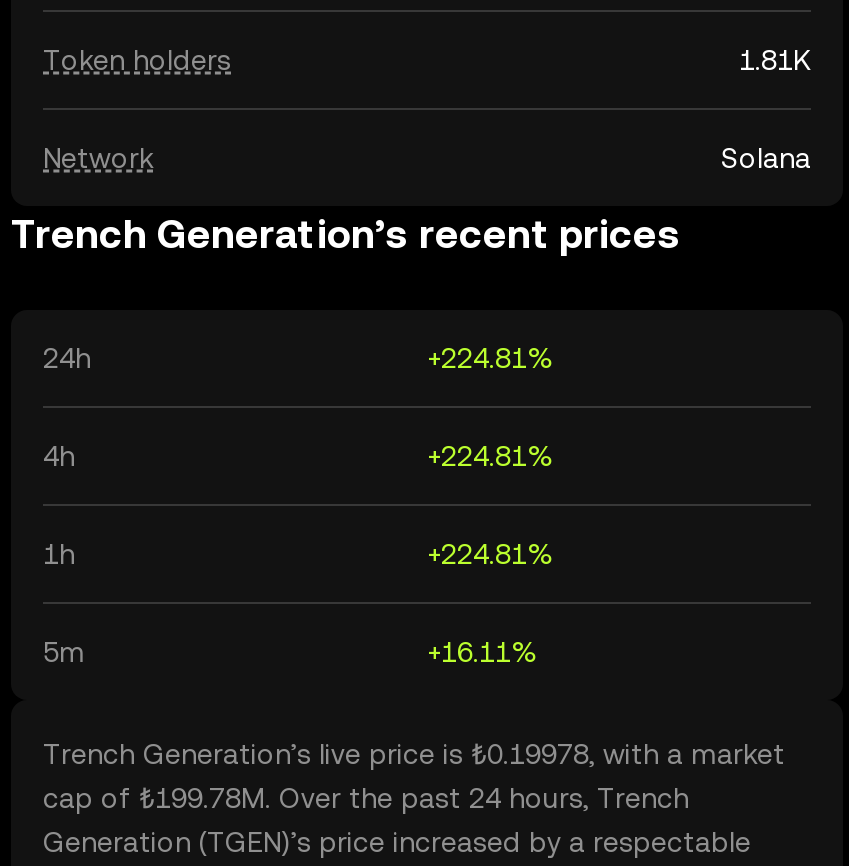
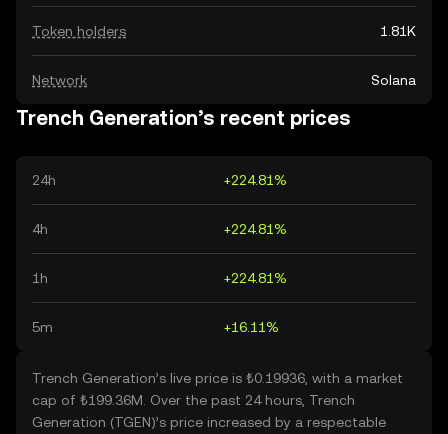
[43,738,785,770] Trench Generation’s live price is ₺0.19978, with a market -> [32,370,403,386] Trench Generation’s live price is ₺0.19936, with a market
[43,782,689,814] cap of ₺199.78M. Over the past 24 hours, Trench -> [32,392,355,408] cap of ₺199.36M. Over the past 24 hours, Trench

